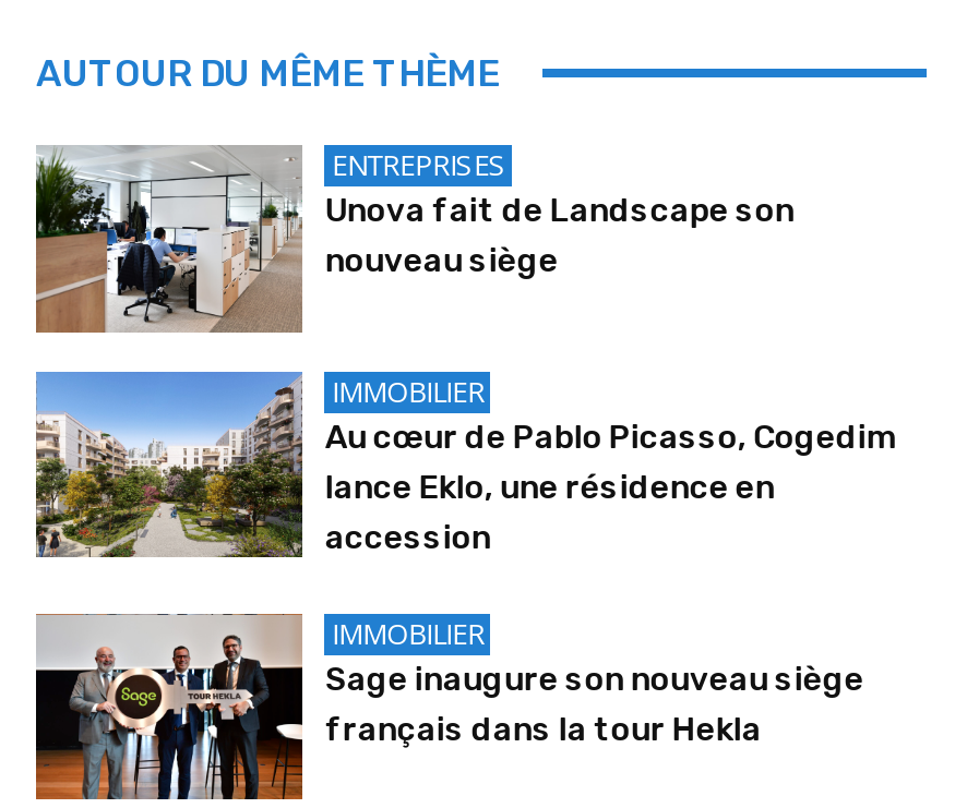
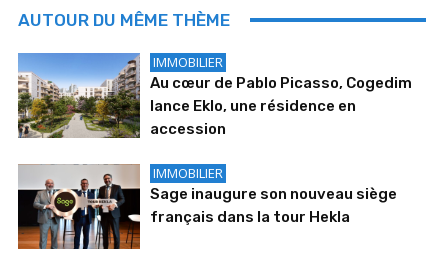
[34,144,794,333] [image] | ENTREPRISES | Unova fait de Landscape son | nouveau siège -> none

